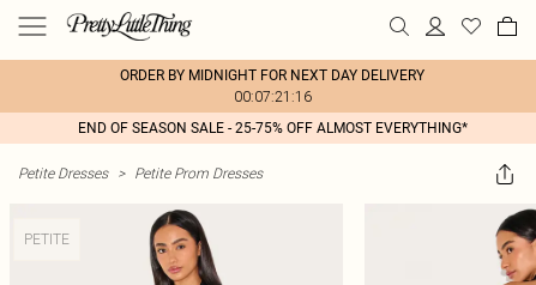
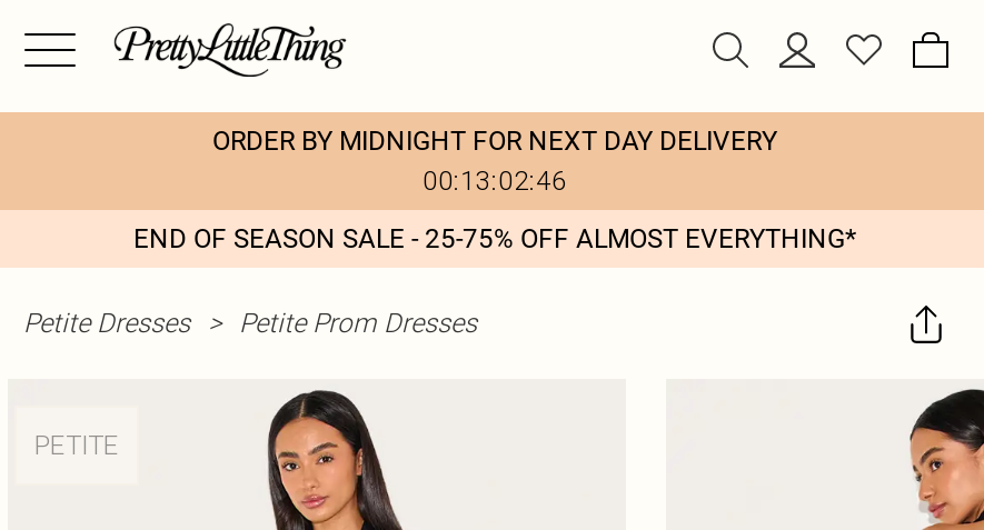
[233,87,311,105] 00:07:21:16 -> [423,163,567,197] 00:13:02:46

